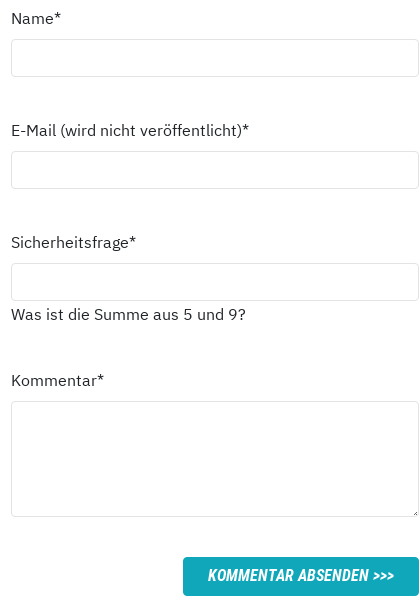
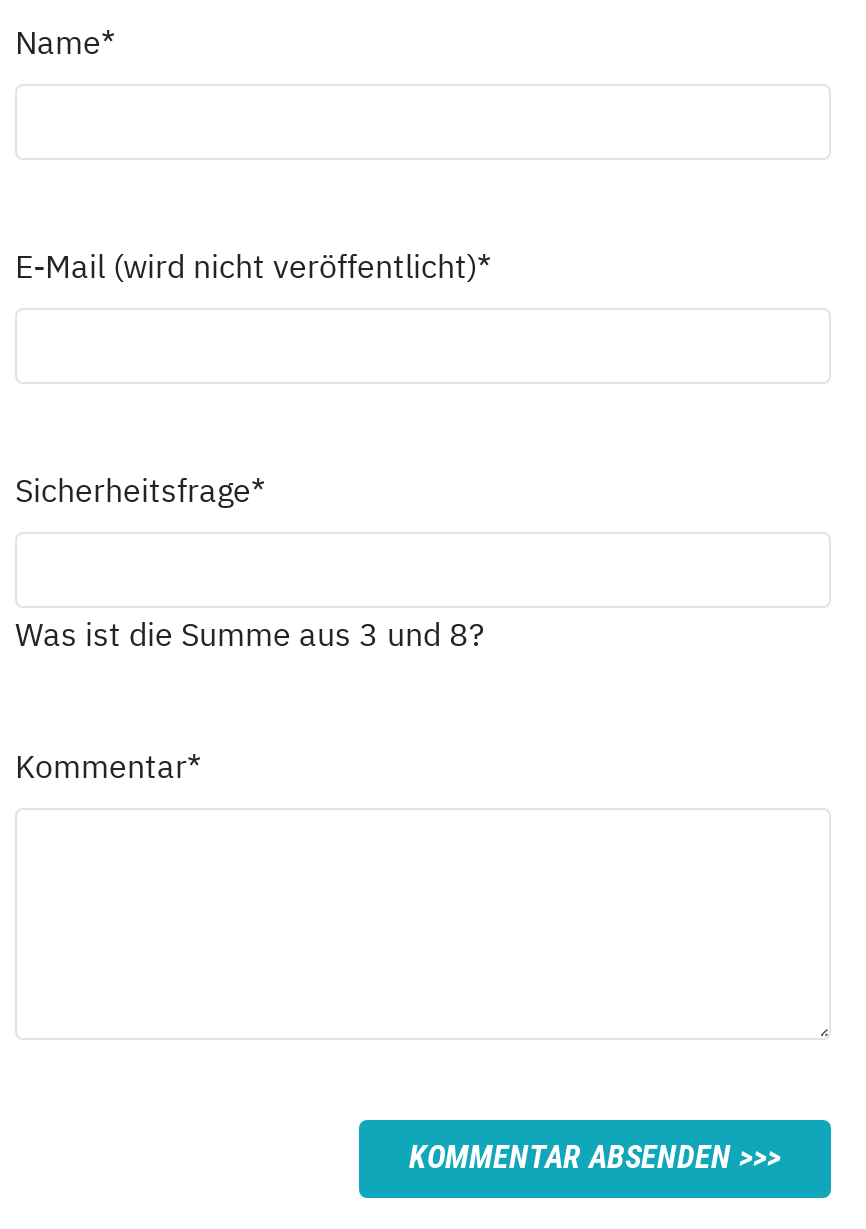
[11,304,246,324] Was ist die Summe aus 5 und 9? -> [15,615,485,655] Was ist die Summe aus 3 und 8?

